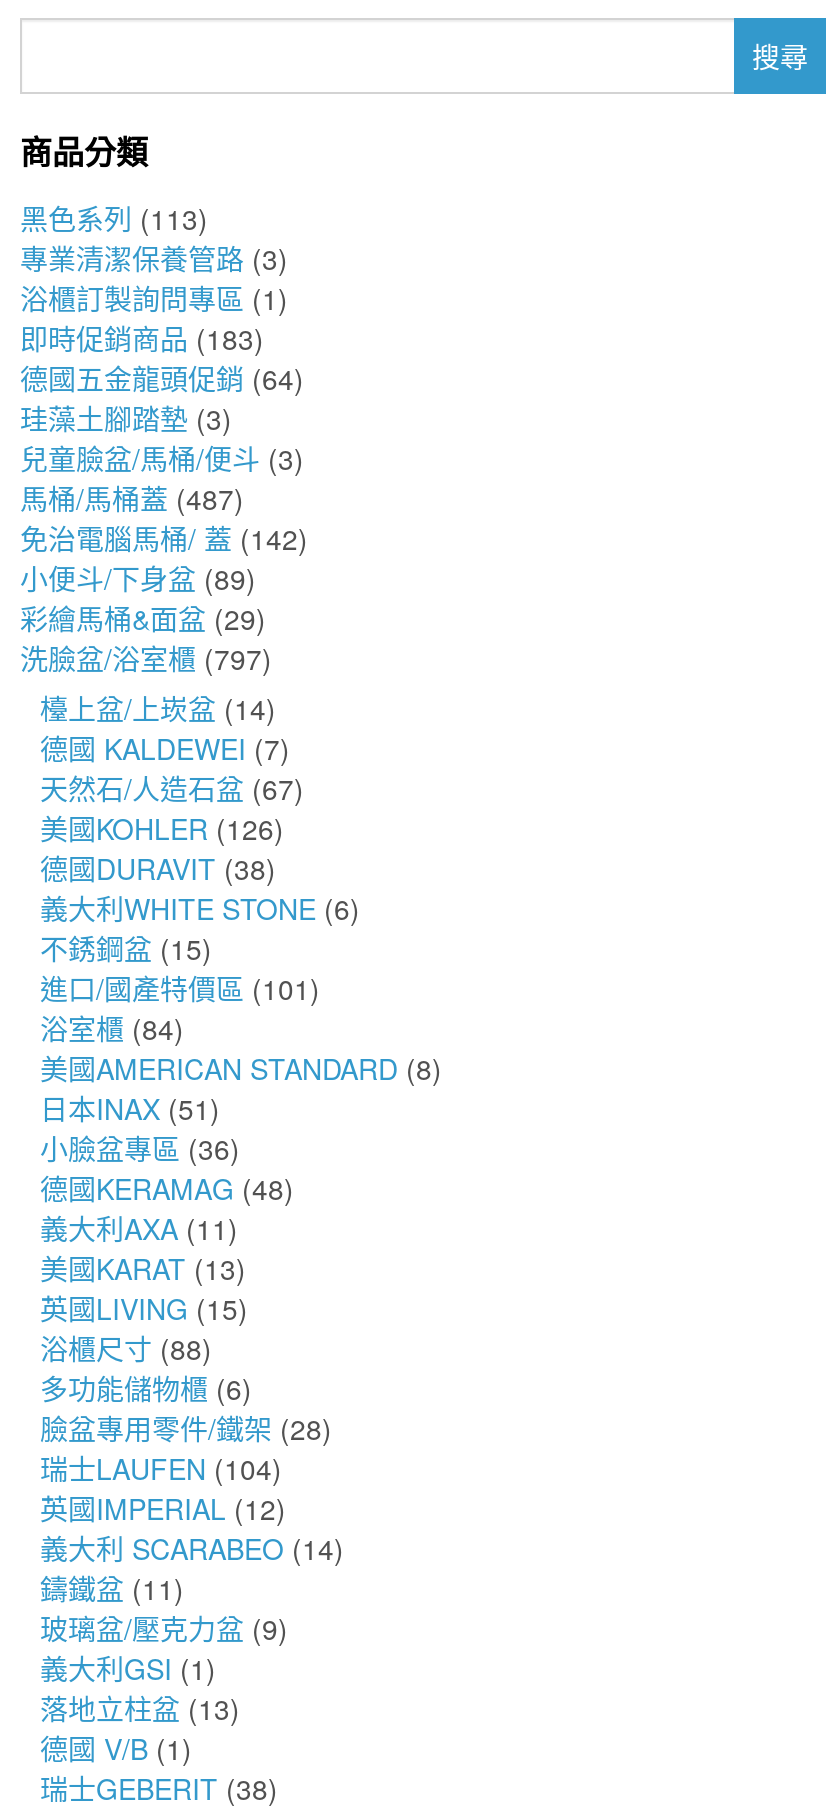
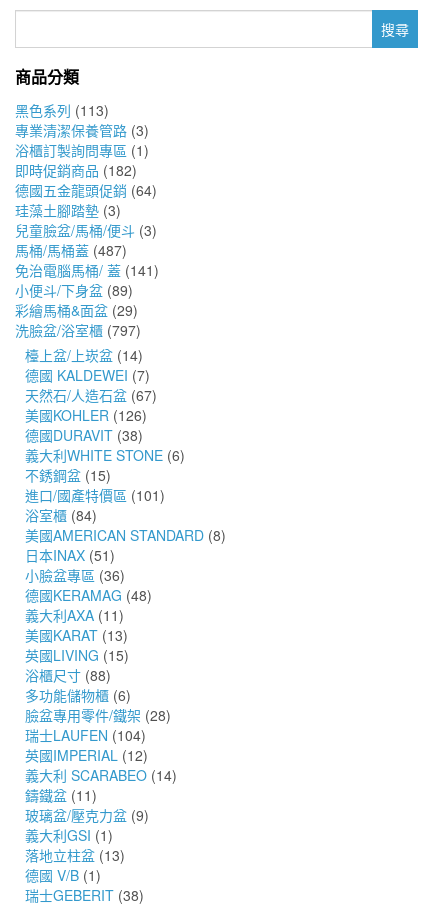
[20,319,264,359] 即時促銷商品 (183) -> [15,160,137,180] 即時促銷商品 (182)
[20,519,308,559] 免治電腦馬桶/ 蓋 (142) -> [15,260,159,280] 免治電腦馬桶/ 蓋 (141)

